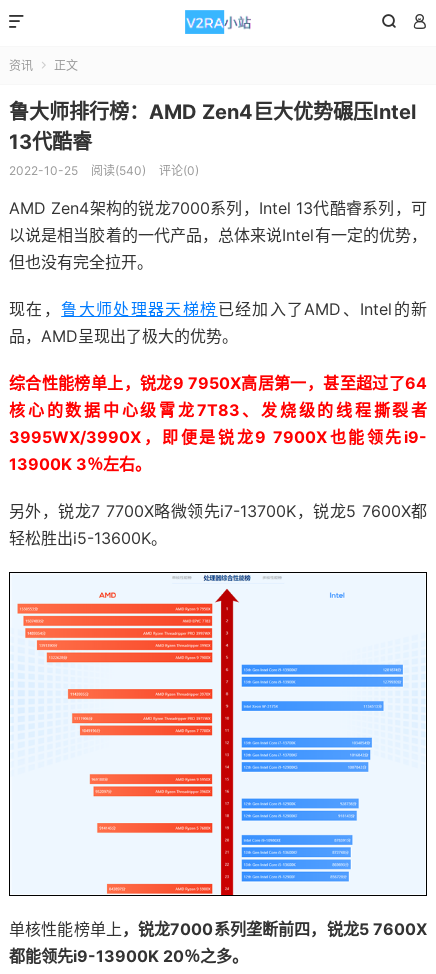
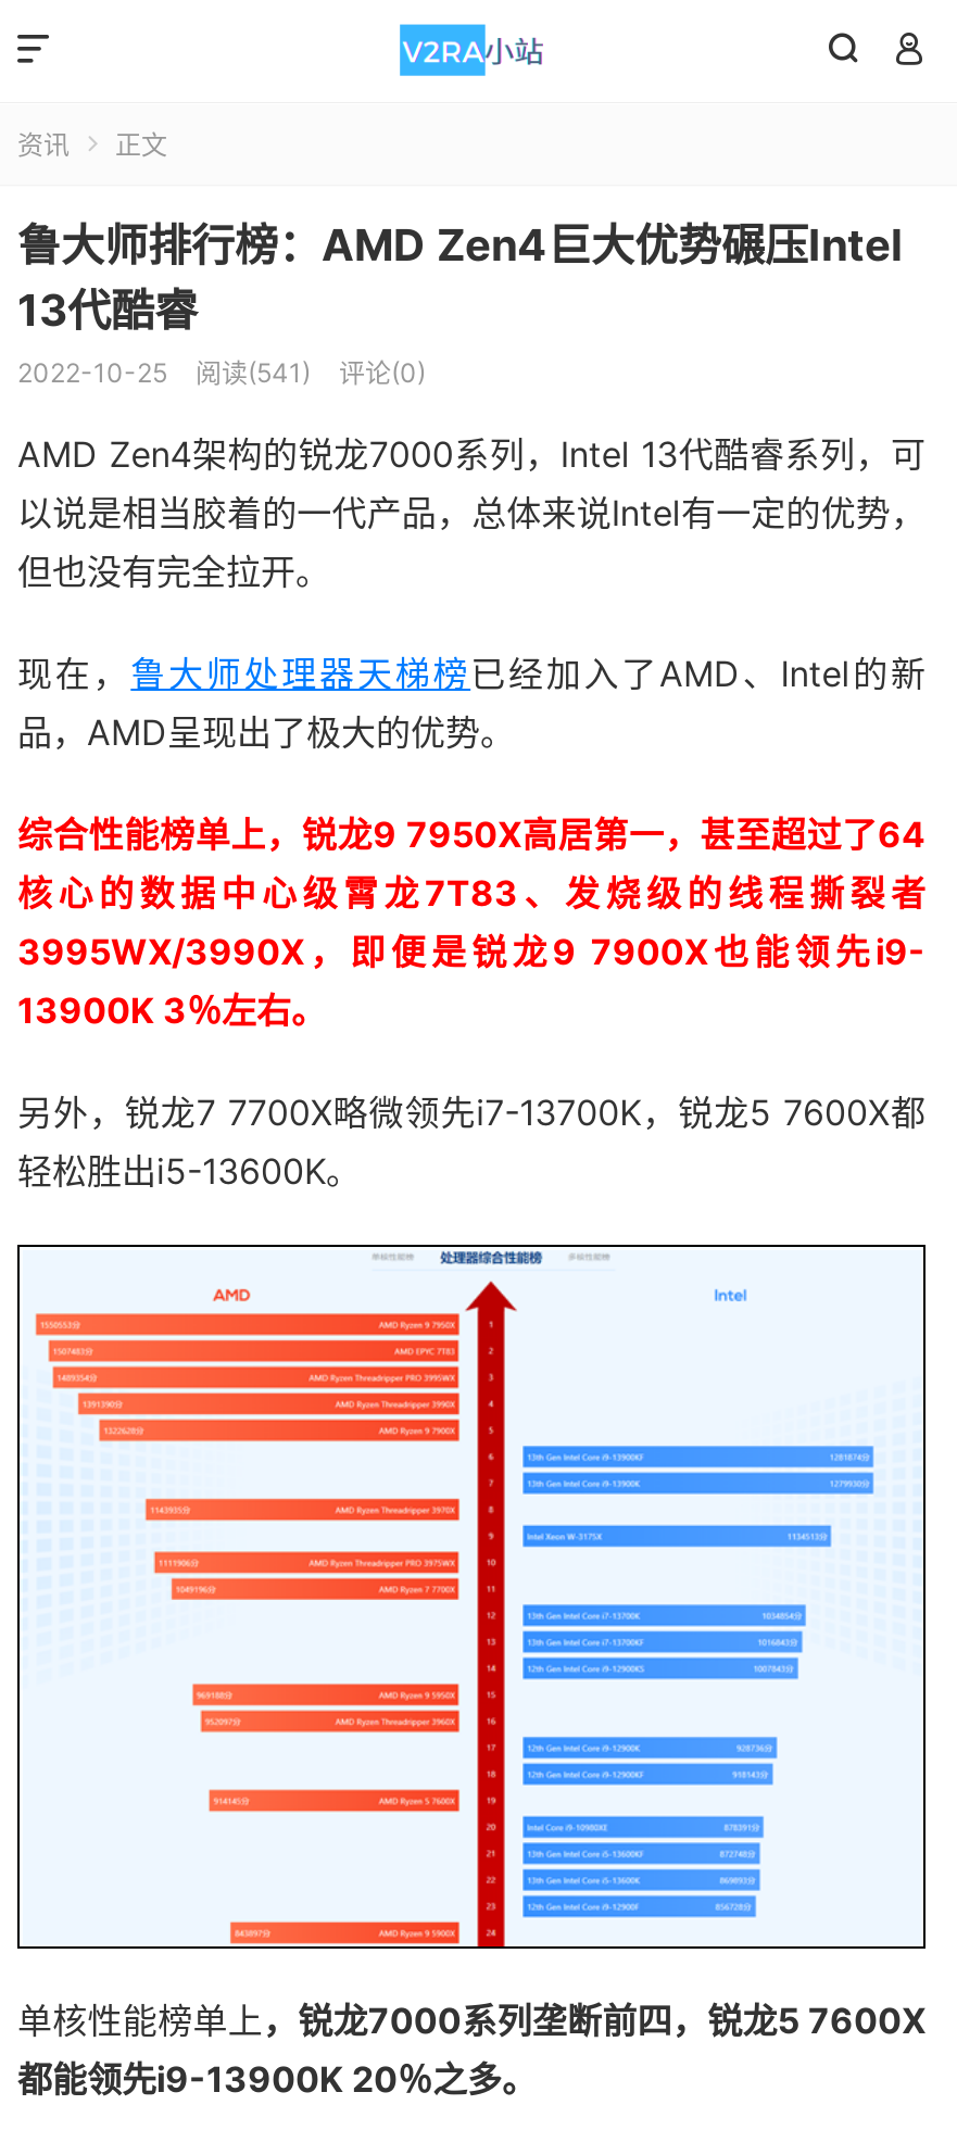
[9,163,199,178] 2022-10-25 阅读(540) 评论(0) -> [17,356,426,389] 2022-10-25 阅读(541) 评论(0)

